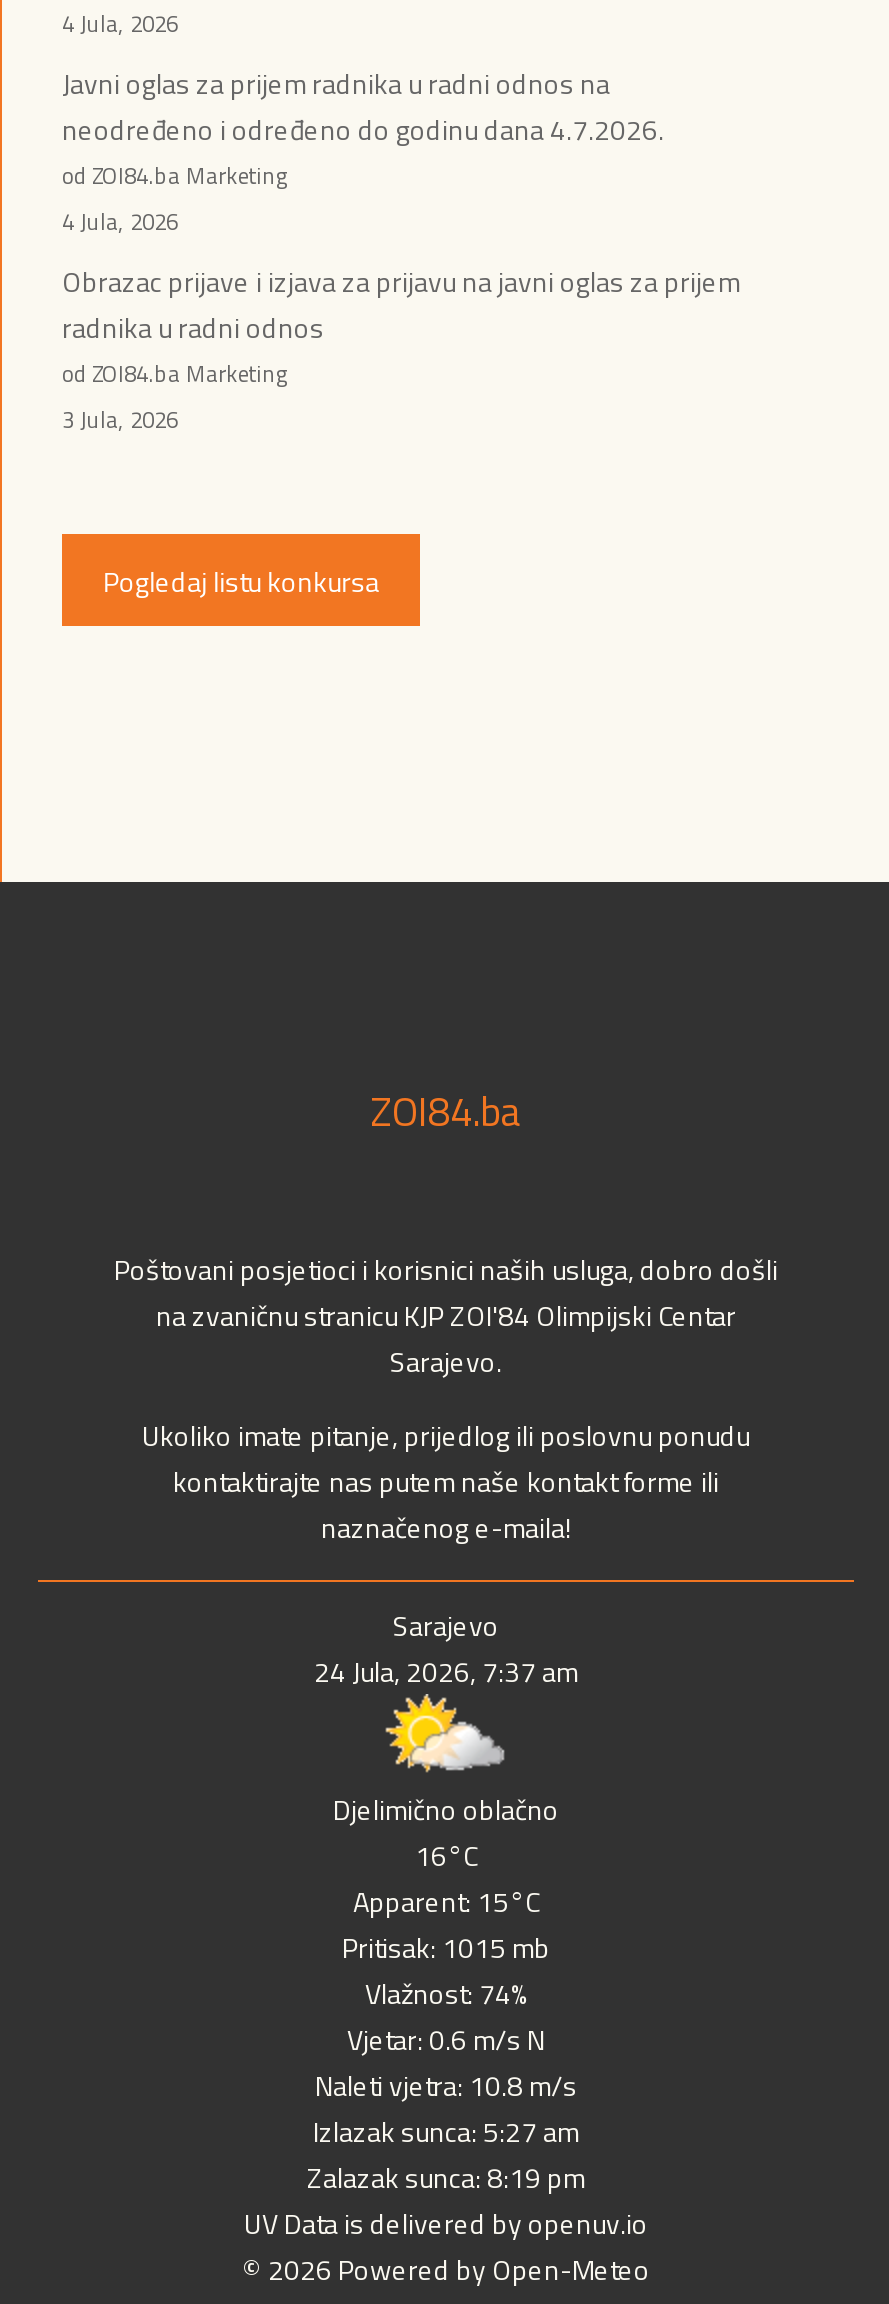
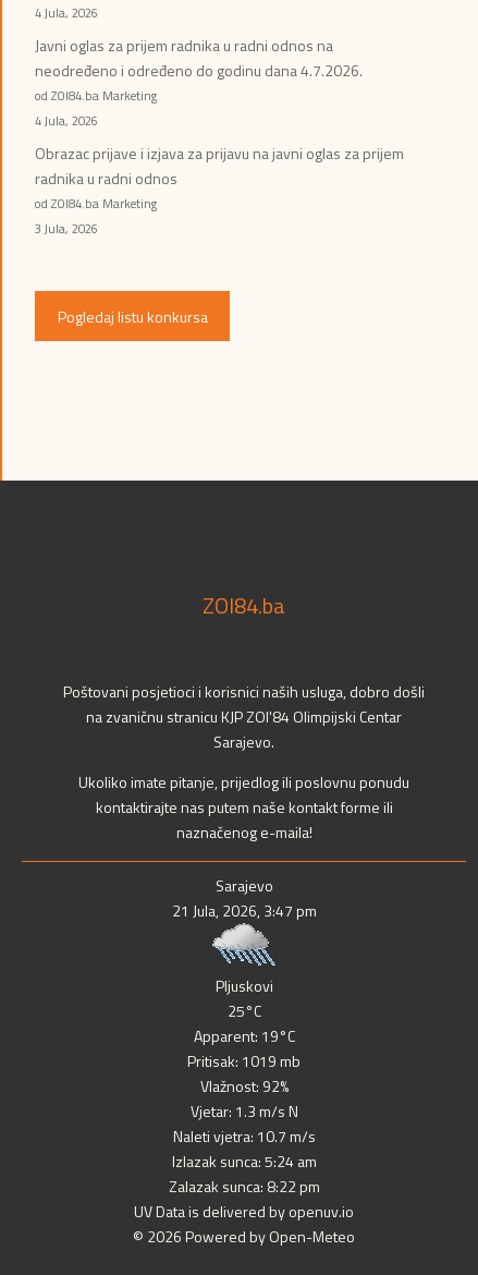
[314,1651,578,1693] 24 Jula, 2026, 7:37 am -> [171,899,316,922] 21 Jula, 2026, 3:47 pm
[307,1708,585,2199] [image] | Djelimično oblačno | 16°C | Apparent: 15°C | Pritisak: 1015 mb | Vlažnost: 74% | Vjetar: 0.6 m/s N | Naleti vjetra: 10.8 m/s | Izlazak sunca: 5:27 am | Zalazak sunca: 8:19 pm -> [168,931,320,1198] [image] | Pljuskovi | 25°C | Apparent: 19°C | Pritisak: 1019 mb | Vlažnost: 92% | Vjetar: 1.3 m/s N | Naleti vjetra: 10.7 m/s | Izlazak sunca: 5:24 am | Zalazak sunca: 8:22 pm

